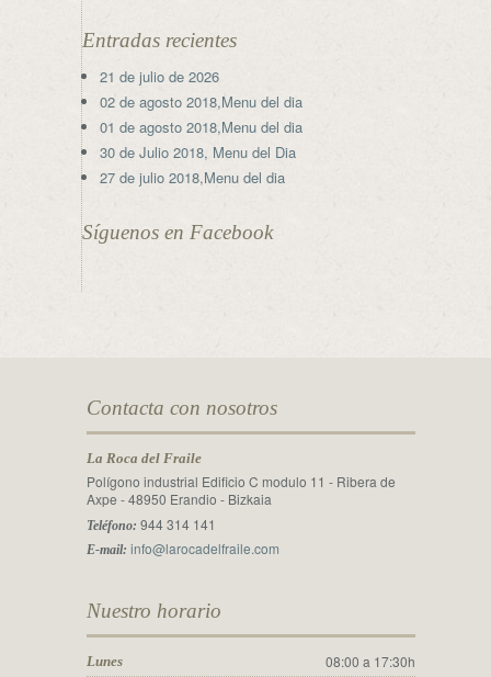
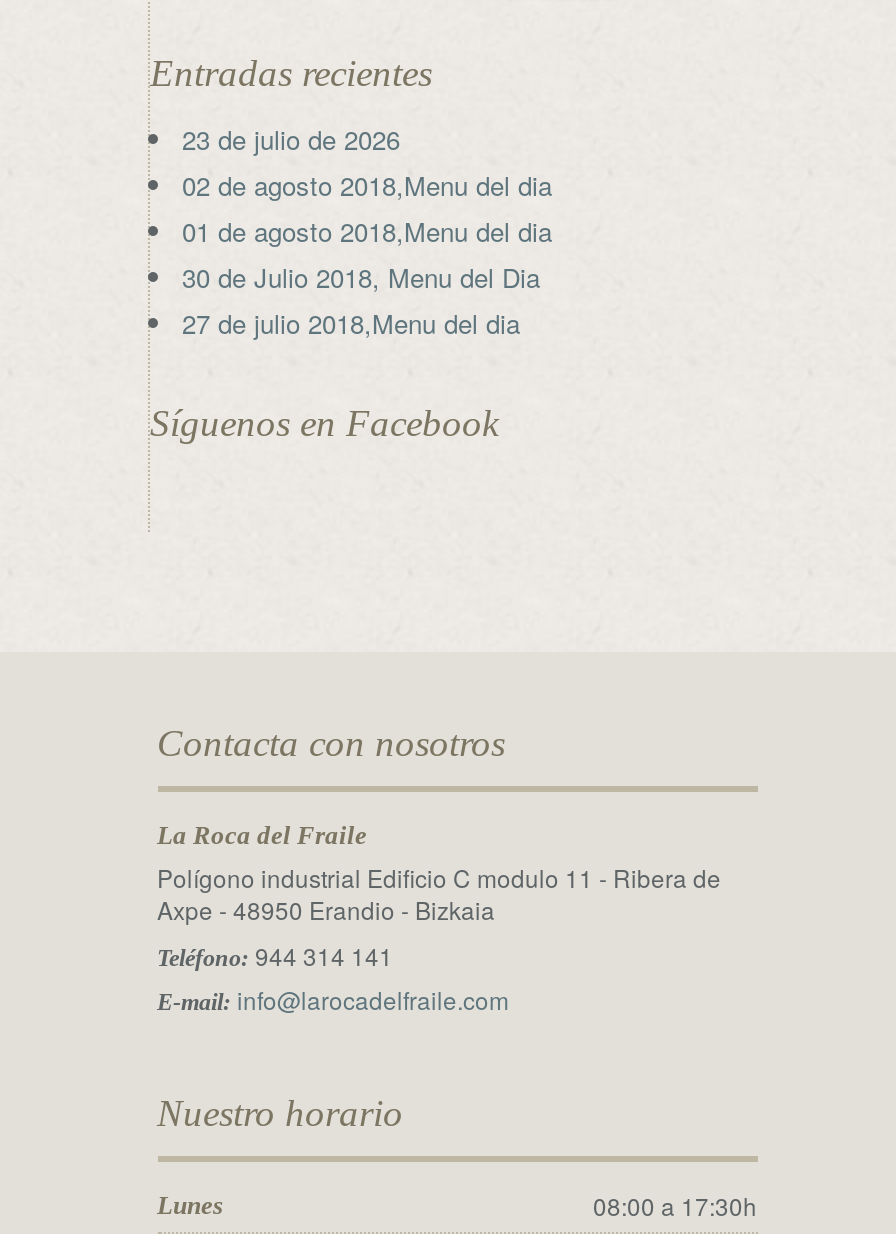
[100,66,219,87] 21 de julio de 2026 -> [182,120,400,158] 23 de julio de 2026

